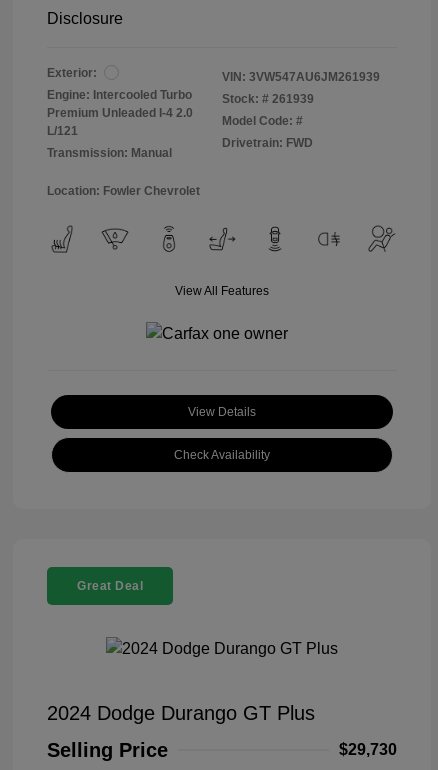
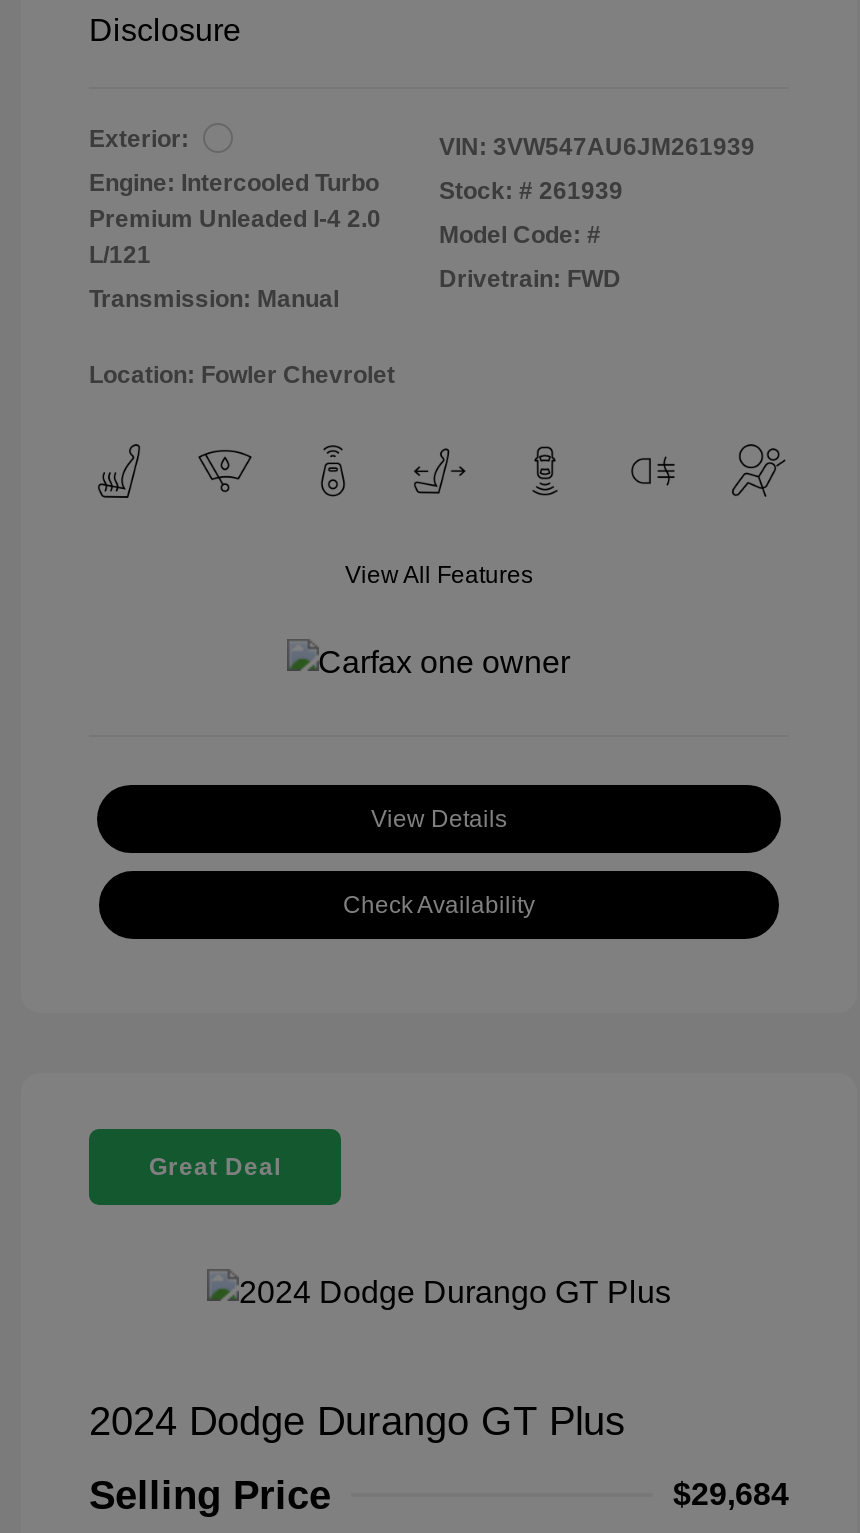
[339,741,397,758] $29,730 -> [673,1478,789,1512] $29,684

